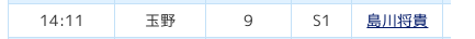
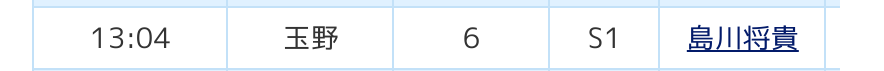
[39,10,84,30] 14:11 -> [90,18,172,56] 13:04
[244,10,254,30] 9 -> [463,18,481,56] 6

